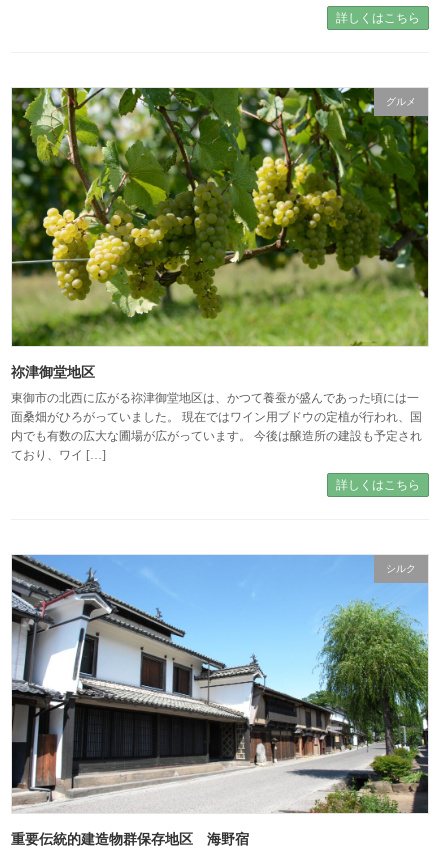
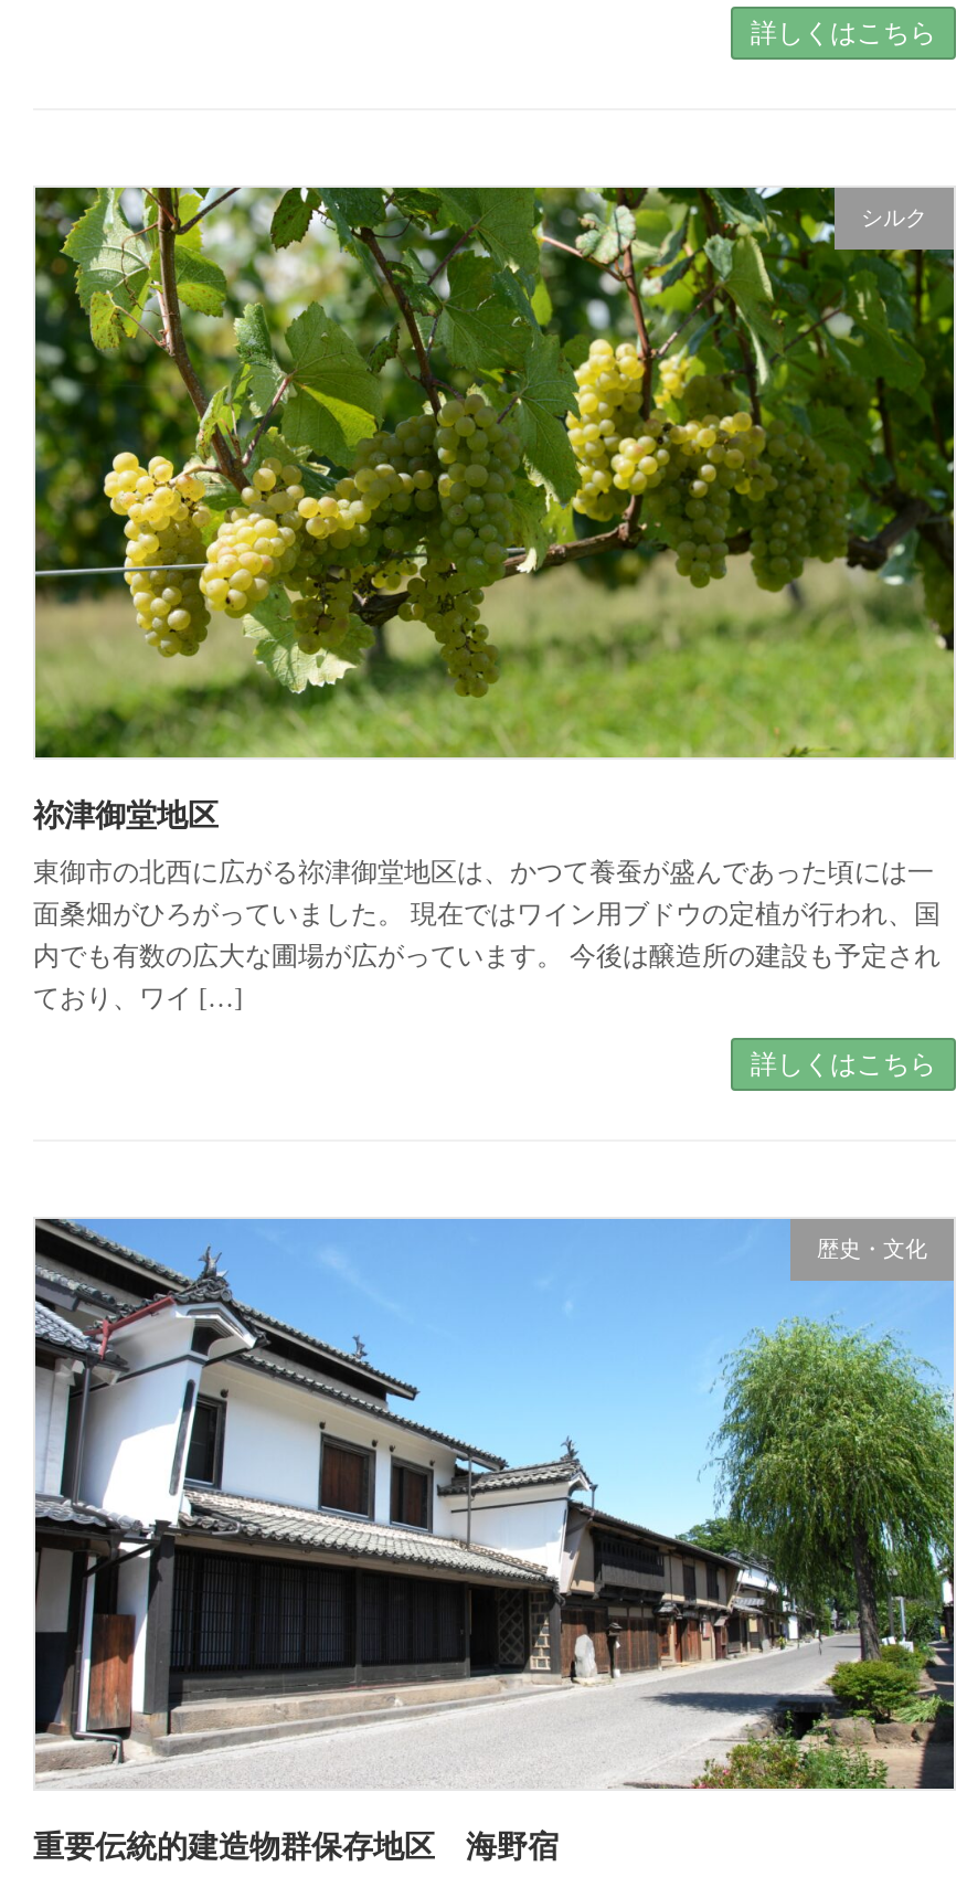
[386,96,416,107] グルメ -> none
none -> [817,1236,927,1260] 歴史・文化
moved [386,563,416,574] -> [861,204,927,229]: シルク

